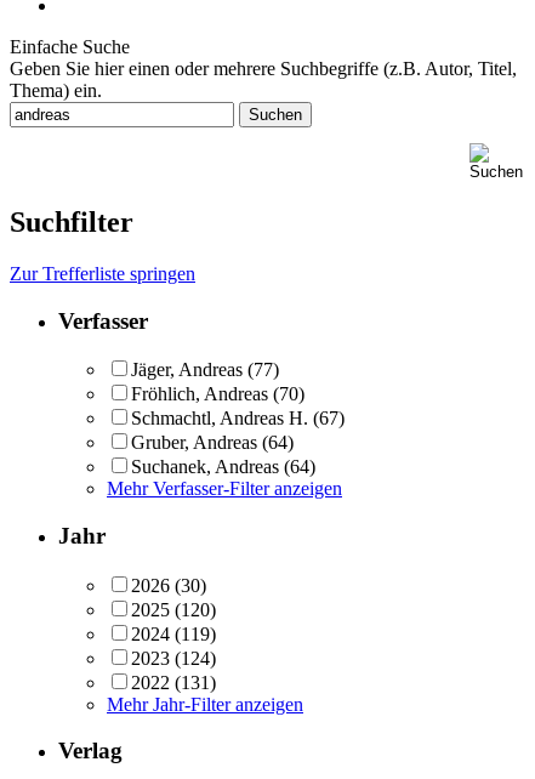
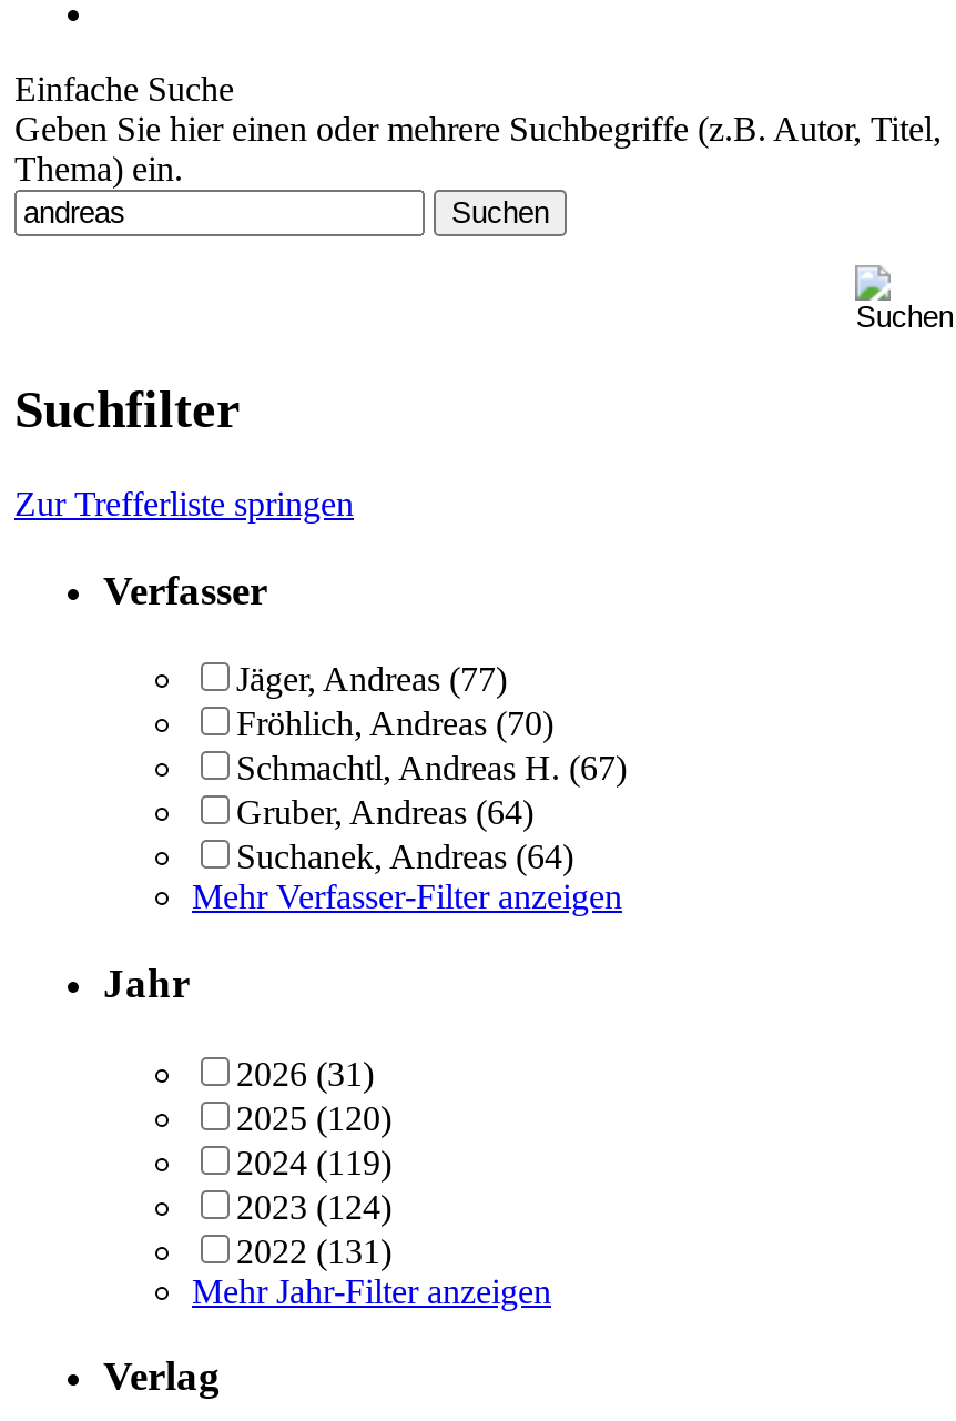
[131,575,206,595] 2026 (30) -> [236,1054,374,1092] 2026 (31)

